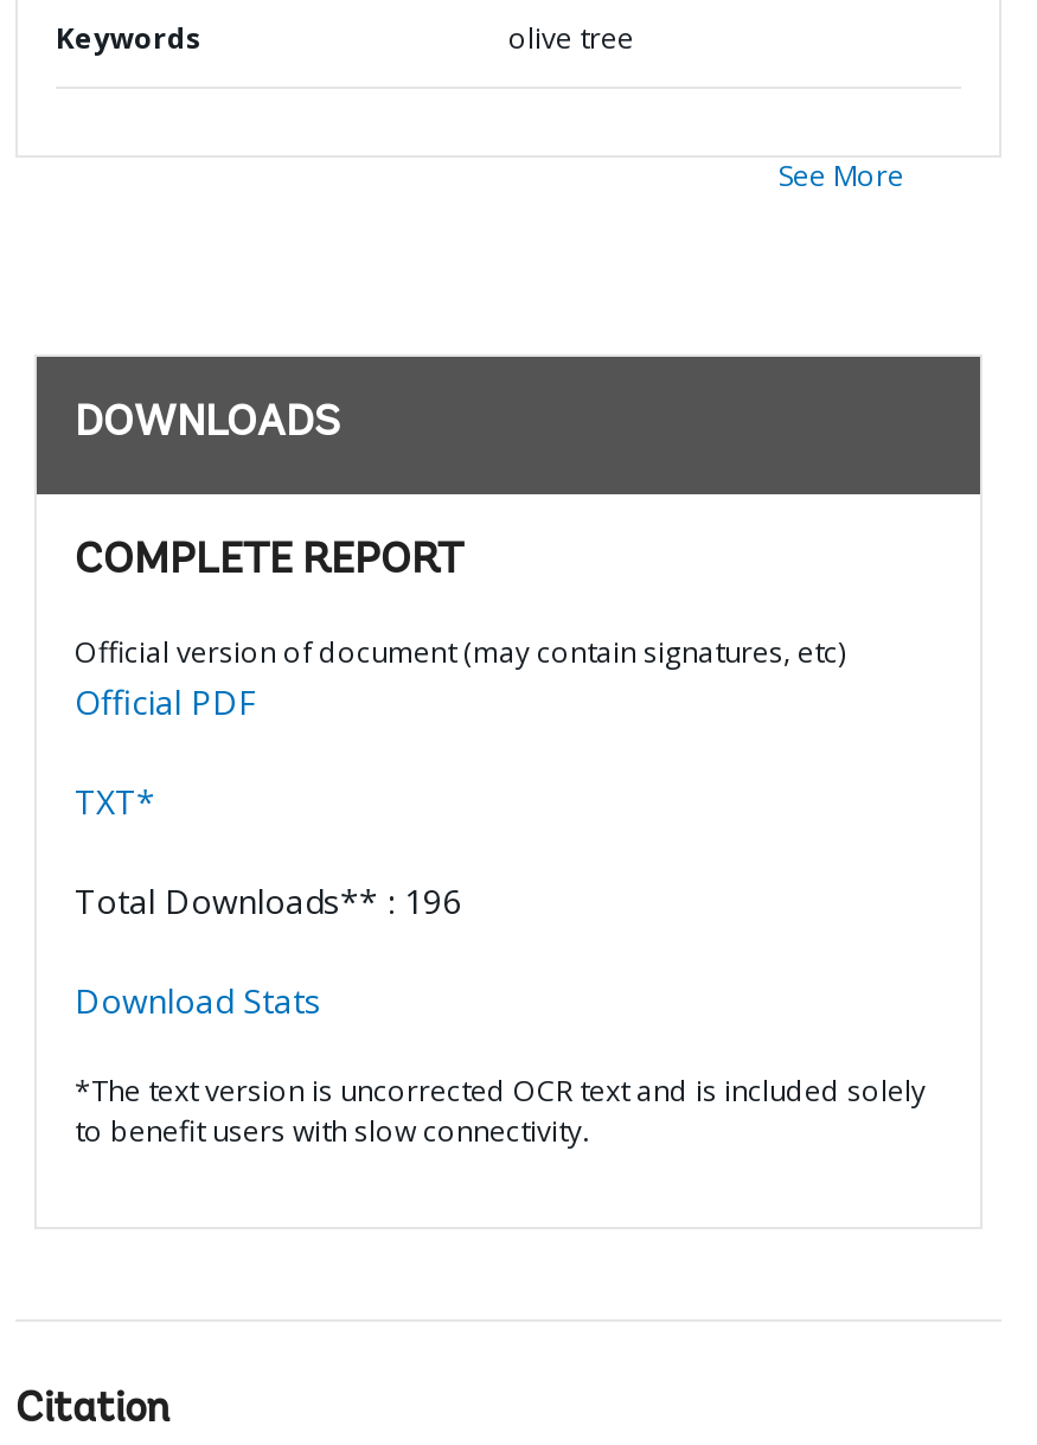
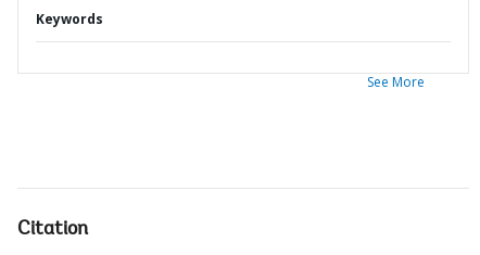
[508,18,634,58] olive tree -> none
[75,404,926,1151] DOWNLOADS | COMPLETE REPORT | Official version of document (may contain signatures, etc) | Official PDF | TXT* | Total Downloads** : 196 | Download Stats | *The text version is uncorrected OCR text and is included solely | to benefit users with slow connectivity. -> none

